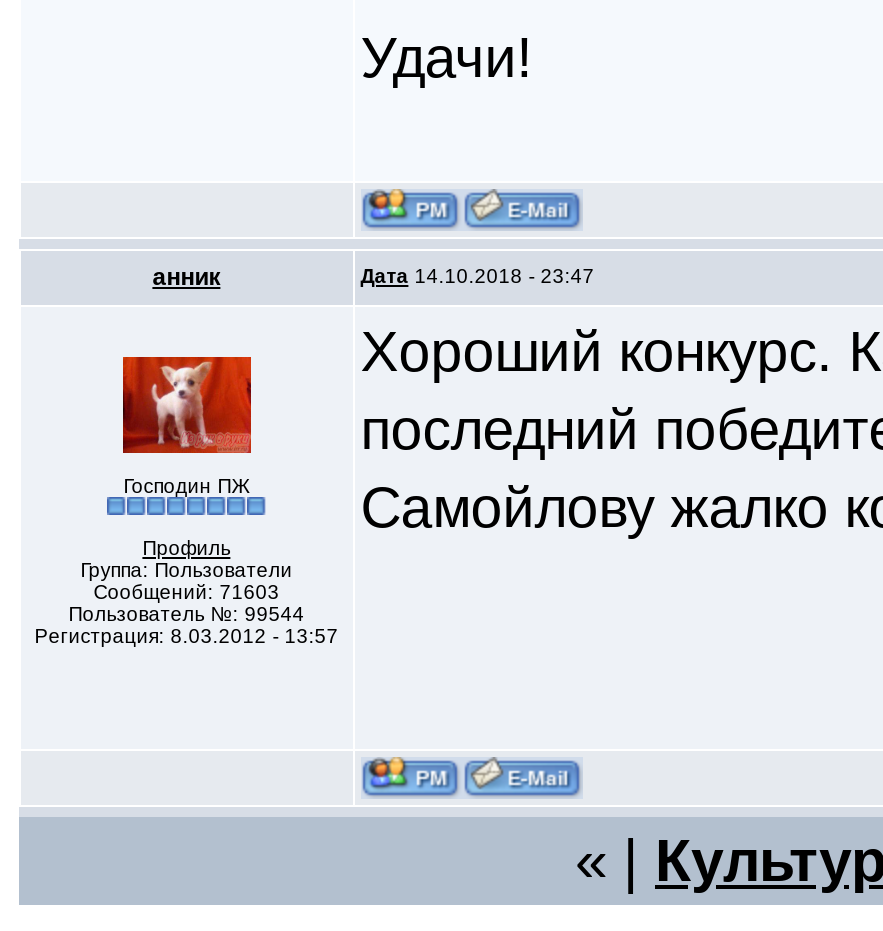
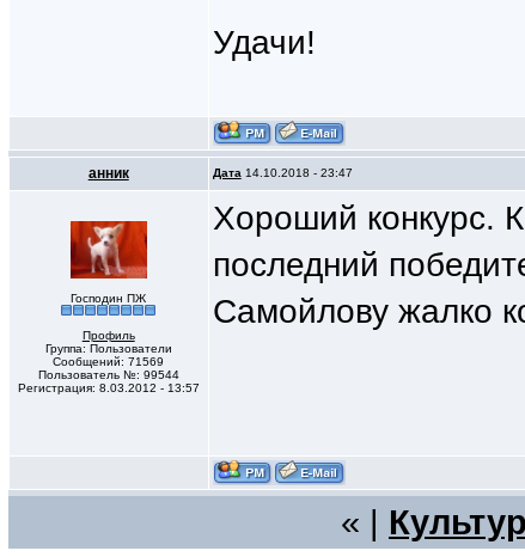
[93,581,279,603] Сообщений: 71603 -> [53,355,164,368] Сообщений: 71569

